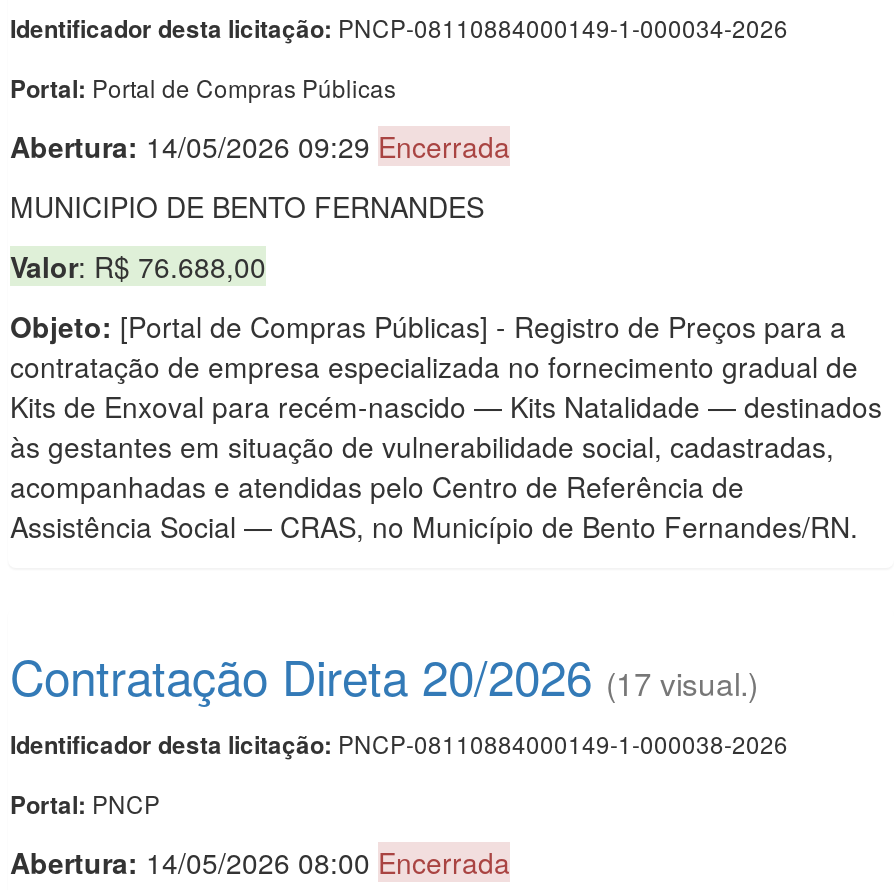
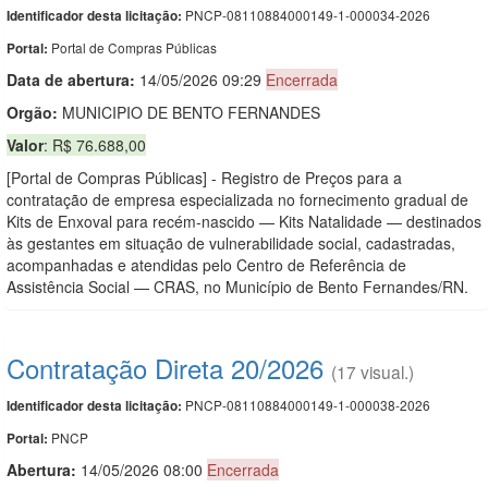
[10,125,510,165] Abertura: 14/05/2026 09:29 Encerrada -> [7,68,338,90] Data de abertura: 14/05/2026 09:29 Encerrada
[10,185,484,225] MUNICIPIO DE BENTO FERNANDES -> [7,101,320,123] Orgão: MUNICIPIO DE BENTO FERNANDES
[10,305,846,345] Objeto: [Portal de Compras Públicas] - Registro de Preços para a -> [7,166,402,188] [Portal de Compras Públicas] - Registro de Preços para a

